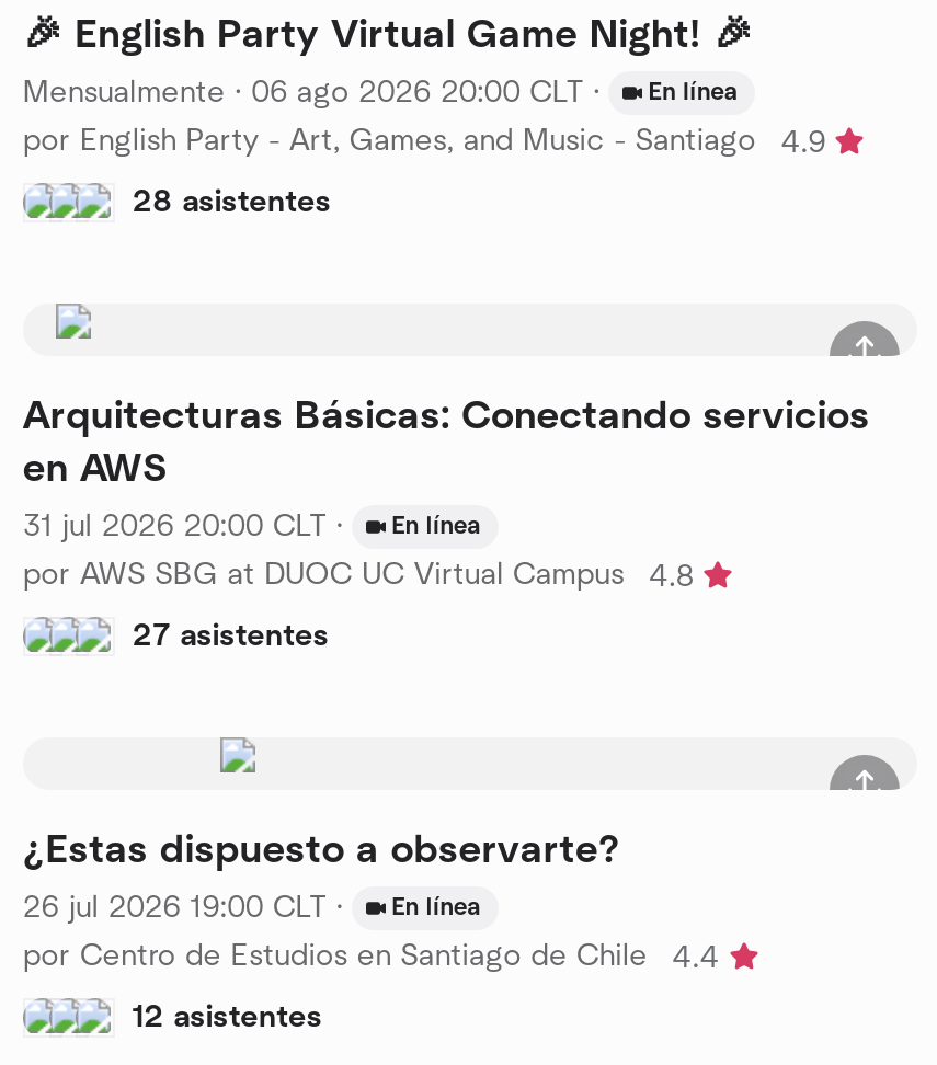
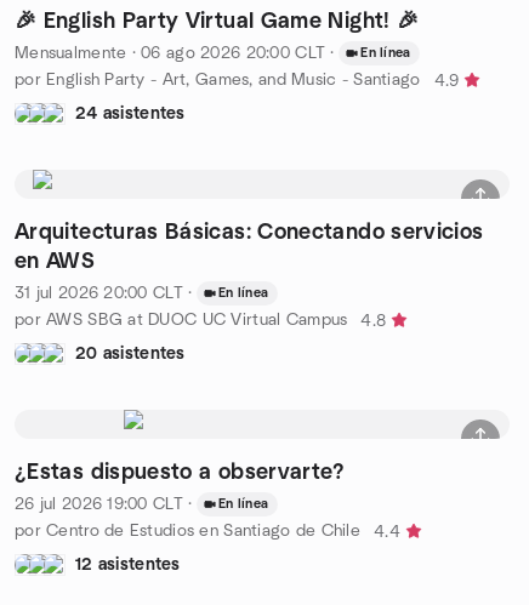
[133,186,331,217] 28 asistentes -> [75,105,185,122] 24 asistentes
[133,620,329,651] 27 asistentes -> [75,345,185,362] 20 asistentes

